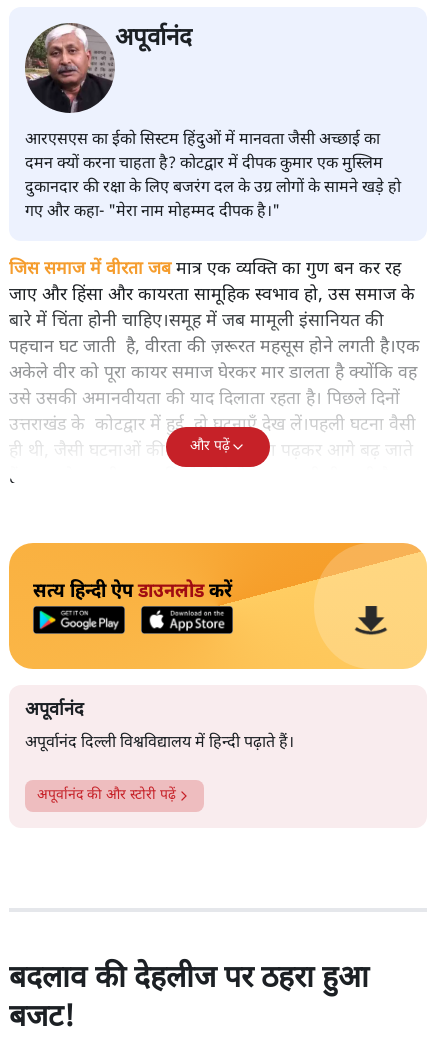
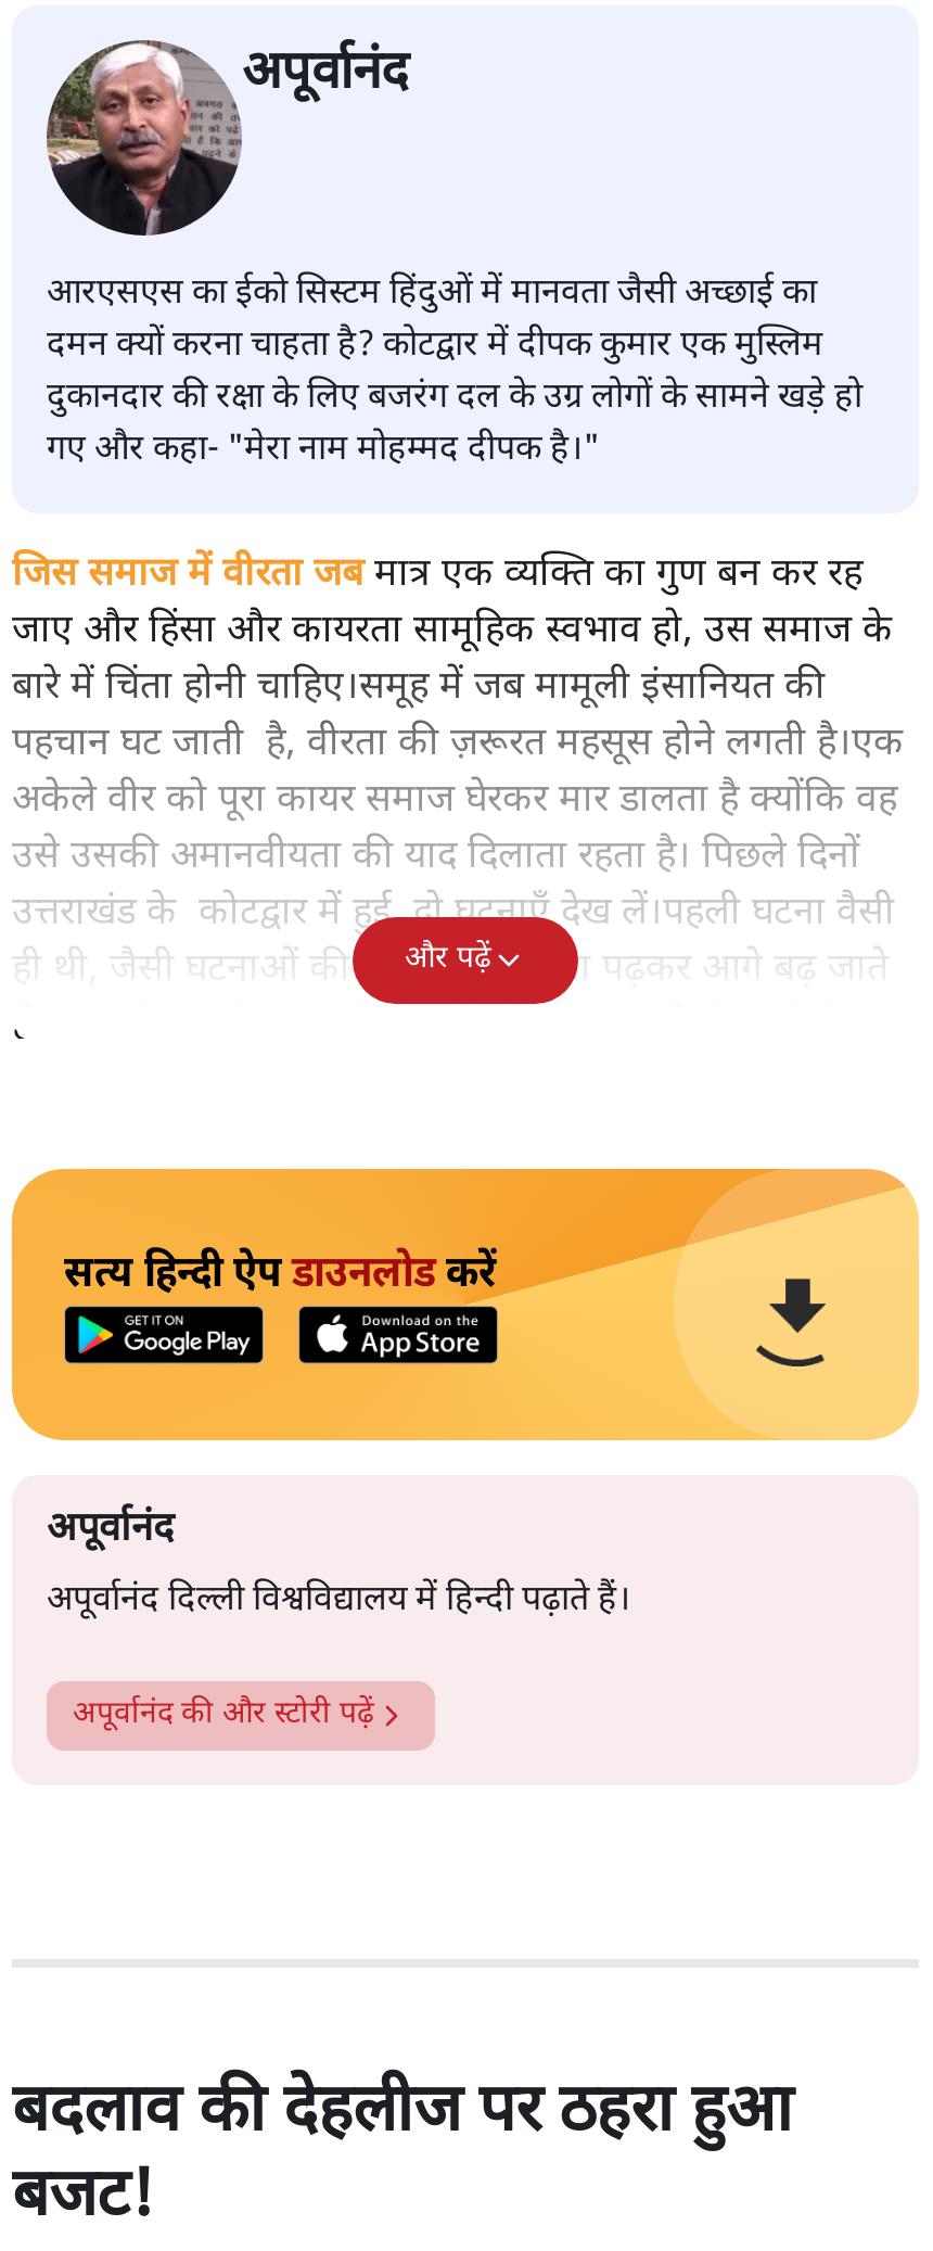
[353,594,388,632] [image] -> [754,1276,830,1359] [image]

